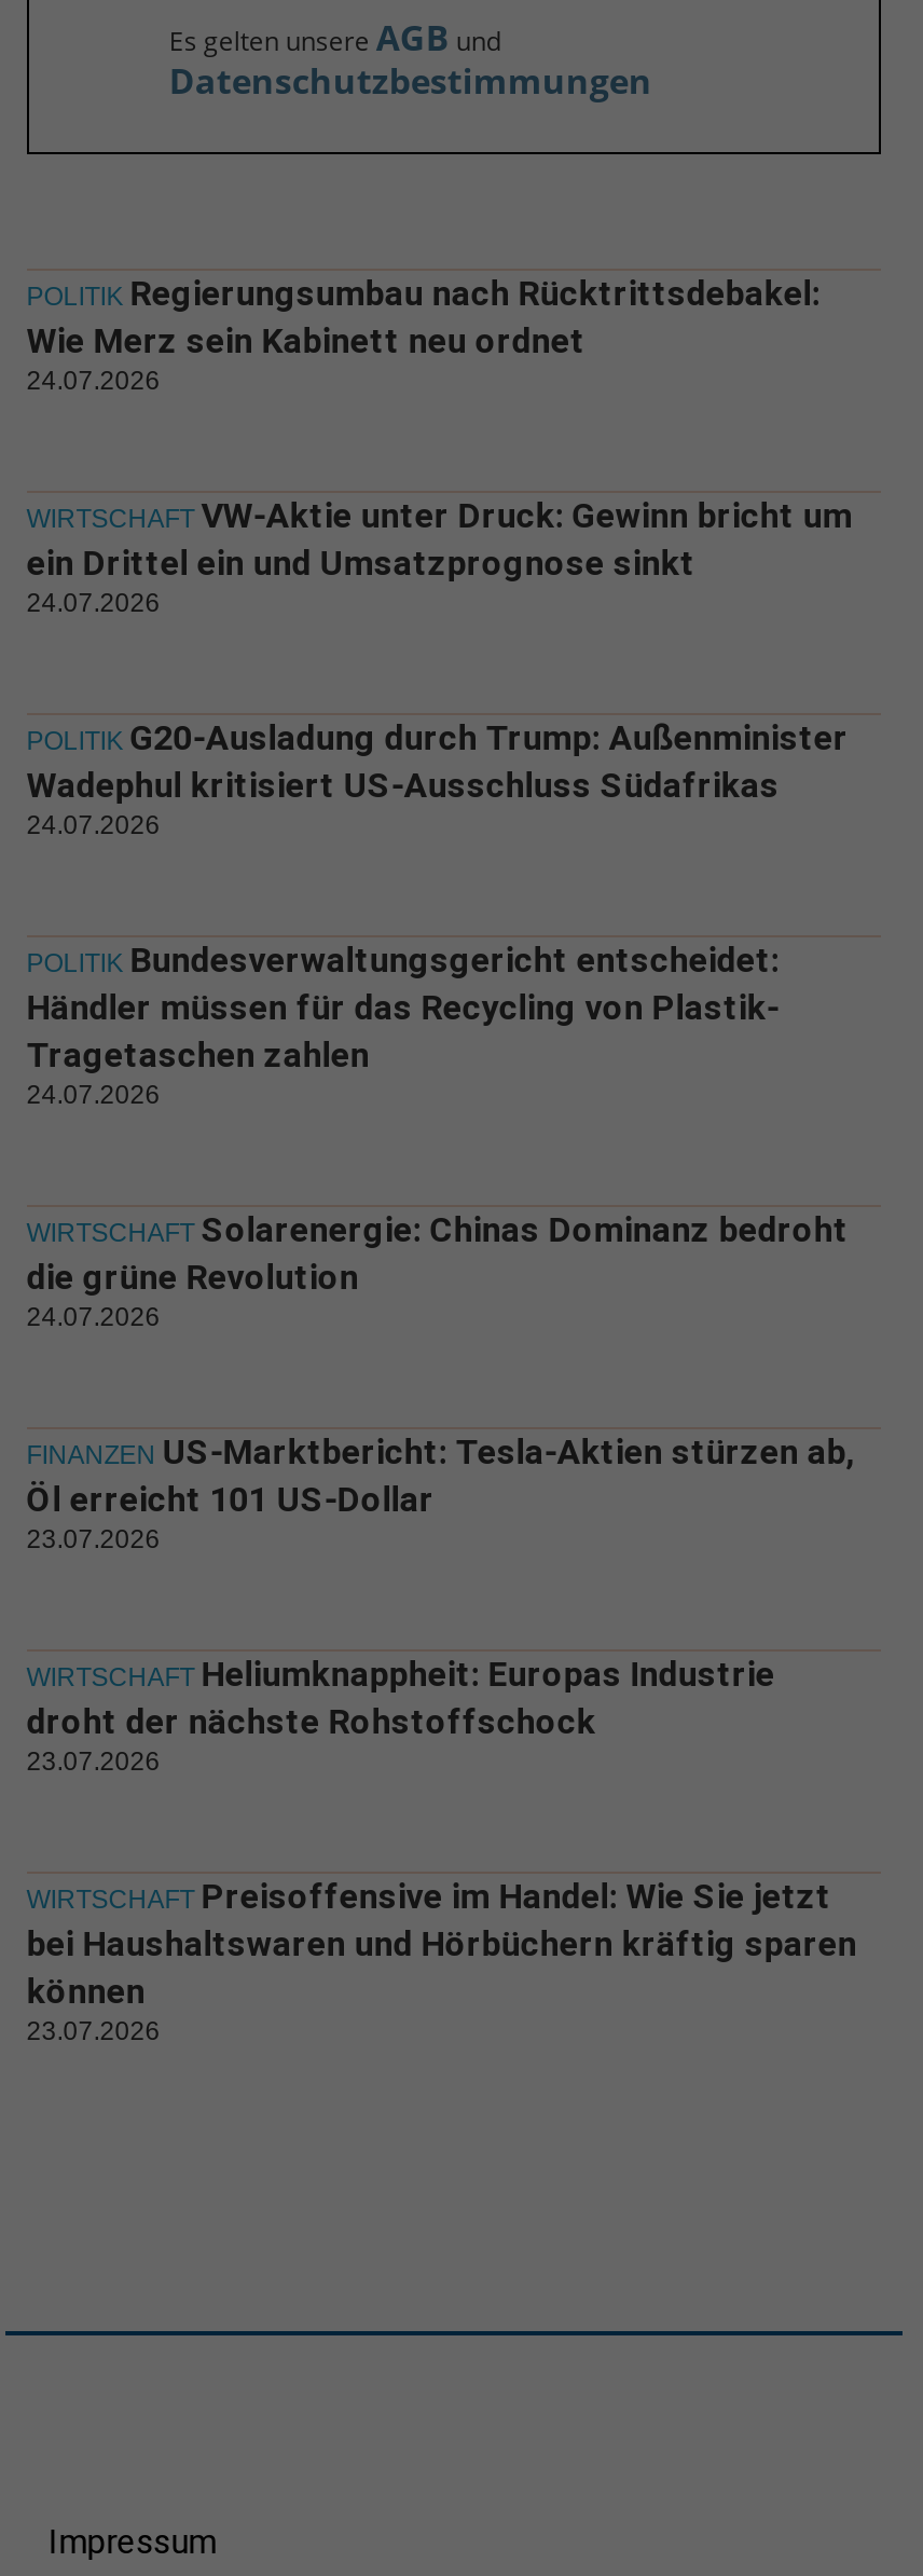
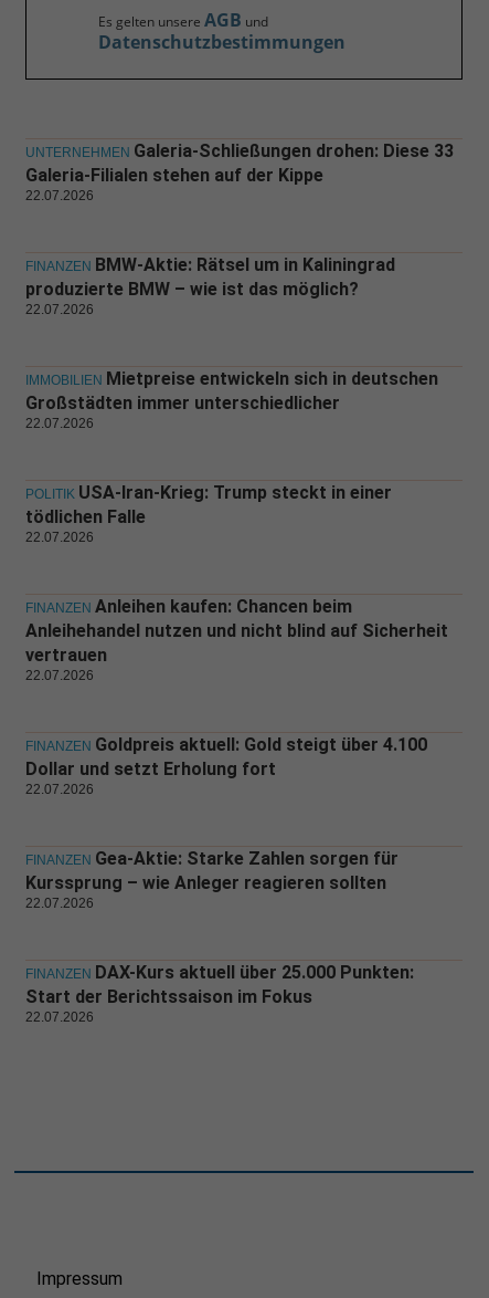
[26,273,820,396] POLITIK Regierungsumbau nach Rücktrittsdebakel: | Wie Merz sein Kabinett neu ordnet | 24.07.2026 -> [25,141,453,204] UNTERNEHMEN Galeria-Schließungen drohen: Diese 33 | Galeria-Filialen stehen auf der Kippe | 22.07.2026
[26,496,852,619] WIRTSCHAFT VW-Aktie unter Druck: Gewinn bricht um | ein Drittel ein und Umsatzprognose sinkt | 24.07.2026 -> [25,255,395,318] FINANZEN BMW-Aktie: Rätsel um in Kaliningrad | produzierte BMW – wie ist das möglich? | 22.07.2026
[26,718,848,841] POLITIK G20-Ausladung durch Trump: Außenminister | Wadephul kritisiert US-Ausschluss Südafrikas | 24.07.2026 -> [25,368,438,431] IMMOBILIEN Mietpreise entwickeln sich in deutschen | Großstädten immer unterschiedlicher | 22.07.2026
[26,940,779,1110] POLITIK Bundesverwaltungsgericht entscheidet: | Händler müssen für das Recycling von Plastik- | Tragetaschen zahlen | 24.07.2026 -> [25,482,392,545] POLITIK USA-Iran-Krieg: Trump steckt in einer | tödlichen Falle | 22.07.2026
[26,1210,848,1333] WIRTSCHAFT Solarenergie: Chinas Dominanz bedroht | die grüne Revolution | 24.07.2026 -> [25,596,448,683] FINANZEN Anleihen kaufen: Chancen beim | Anleihehandel nutzen und nicht blind auf Sicherheit | vertrauen | 22.07.2026
[26,1432,854,1555] FINANZEN US-Marktbericht: Tesla-Aktien stürzen ab, | Öl erreicht 101 US-Dollar | 23.07.2026 -> [25,734,427,797] FINANZEN Goldpreis aktuell: Gold steigt über 4.100 | Dollar und setzt Erholung fort | 22.07.2026
[26,1654,775,1777] WIRTSCHAFT Heliumknappheit: Europas Industrie | droht der nächste Rohstoffschock | 23.07.2026 -> [25,848,398,911] FINANZEN Gea-Aktie: Starke Zahlen sorgen für | Kurssprung – wie Anleger reagieren sollten | 22.07.2026
[26,1876,857,2047] WIRTSCHAFT Preisoffensive im Handel: Wie Sie jetzt | bei Haushaltswaren und Hörbüchern kräftig sparen | können | 23.07.2026 -> [25,962,414,1025] FINANZEN DAX-Kurs aktuell über 25.000 Punkten: | Start der Berichtssaison im Fokus | 22.07.2026

